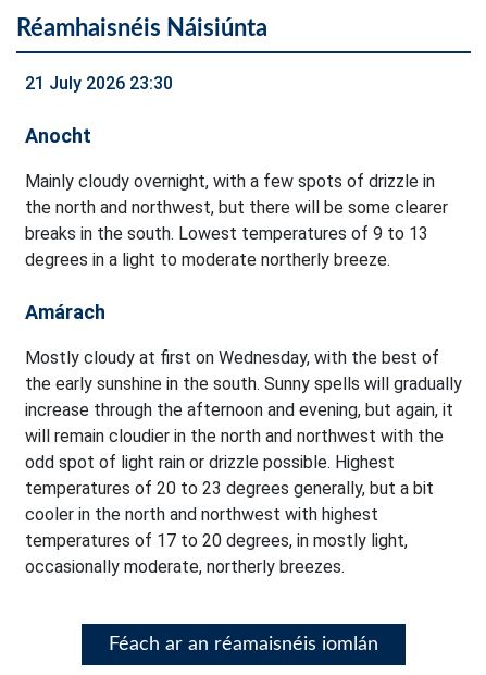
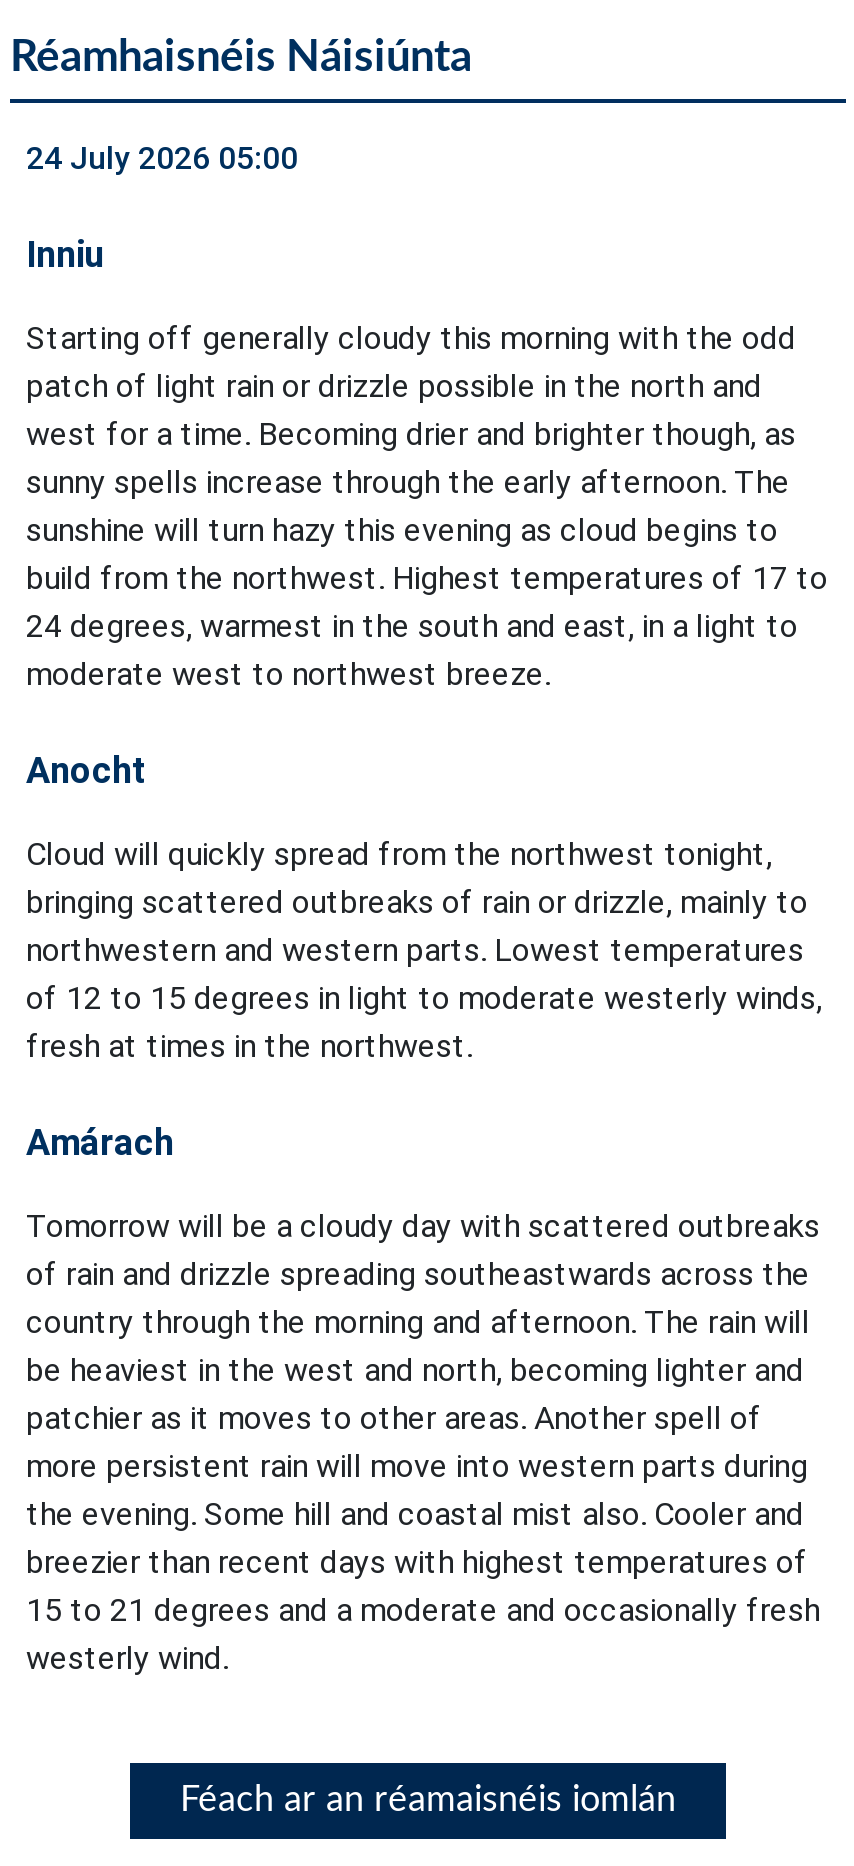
[25,73,173,94] 21 July 2026 23:30 -> [26,140,828,694] 24 July 2026 05:00 | Inniu | Starting off generally cloudy this morning with the odd | patch of light rain or drizzle possible in the north and | west for a time. Becoming drier and brighter though, as | sunny spells increase through the early afternoon. The | sunshine will turn hazy this evening as cloud begins to | build from the northwest. Highest temperatures of 17 to | 24 degrees, warmest in the south and east, in a light to | moderate west to northwest breeze.
[25,171,448,270] Mainly cloudy overnight, with a few spots of drizzle in | the north and northwest, but there will be some clearer | breaks in the south. Lowest temperatures of 9 to 13 | degrees in a light to moderate northerly breeze. -> [26,836,822,1066] Cloud will quickly spread from the northwest tonight, | bringing scattered outbreaks of rain or drizzle, mainly to | northwestern and western parts. Lowest temperatures | of 12 to 15 degrees in light to moderate westerly winds, | fresh at times in the northwest.
[25,348,462,577] Mostly cloudy at first on Wednesday, with the best of | the early sunshine in the south. Sunny spells will gradually | increase through the afternoon and evening, but again, it | will remain cloudier in the north and northwest with the | odd spot of light rain or drizzle possible. Highest | temperatures of 20 to 23 degrees generally, but a bit | cooler in the north and northwest with highest | temperatures of 17 to 20 degrees, in mostly light, | occasionally moderate, northerly breezes. -> [26,1208,820,1678] Tomorrow will be a cloudy day with scattered outbreaks | of rain and drizzle spreading southeastwards across the | country through the morning and afternoon. The rain will | be heaviest in the west and north, becoming lighter and | patchier as it moves to other areas. Another spell of | more persistent rain will move into western parts during | the evening. Some hill and coastal mist also. Cooler and | breezier than recent days with highest temperatures of | 15 to 21 degrees and a moderate and occasionally fresh | westerly wind.

